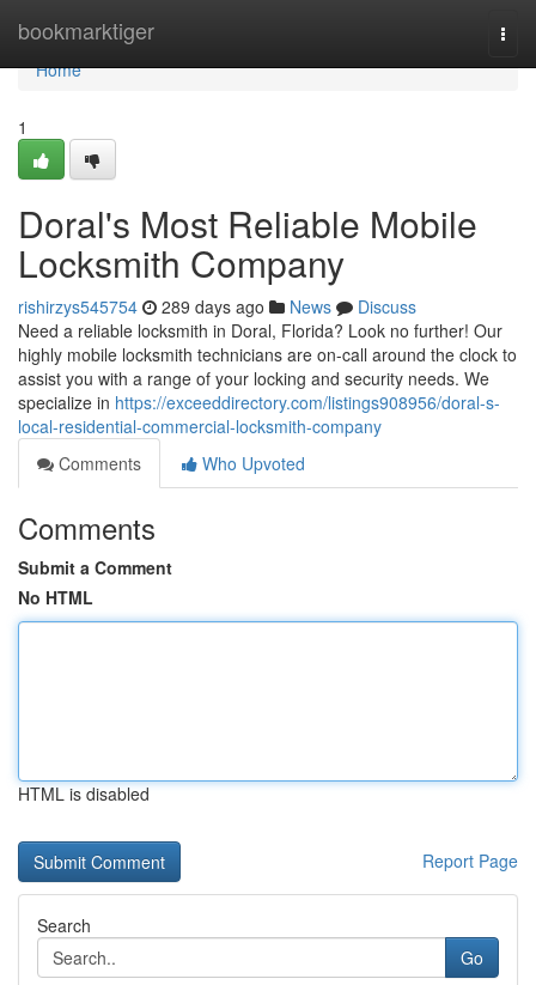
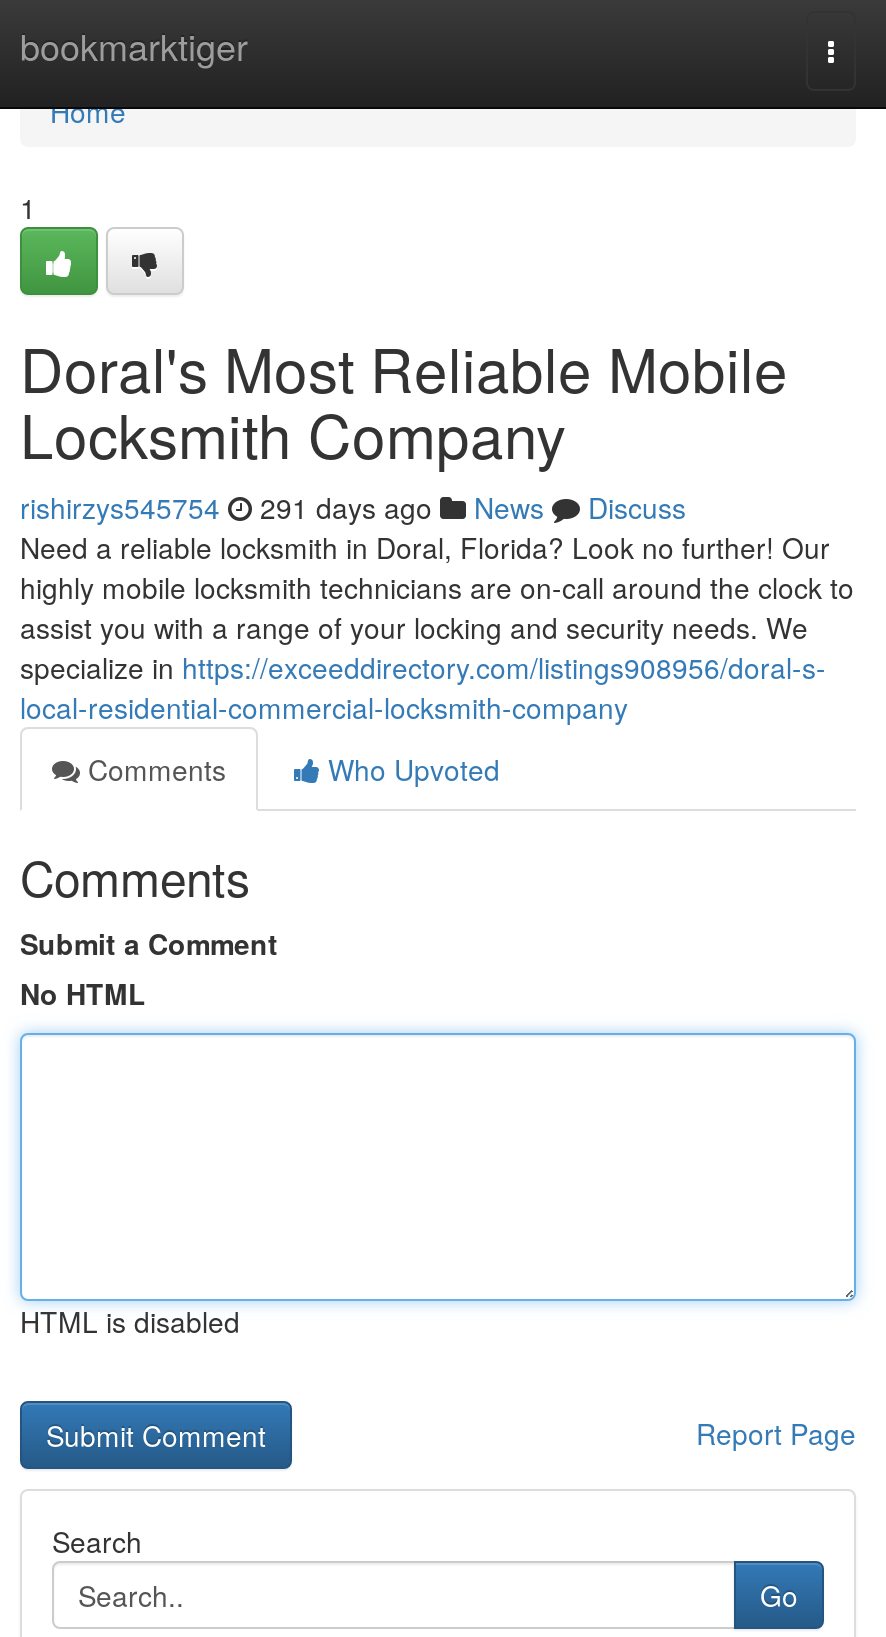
[18,294,416,318] rishirzys545754 289 days ago News Discuss -> [20,487,686,527] rishirzys545754 291 days ago News Discuss

